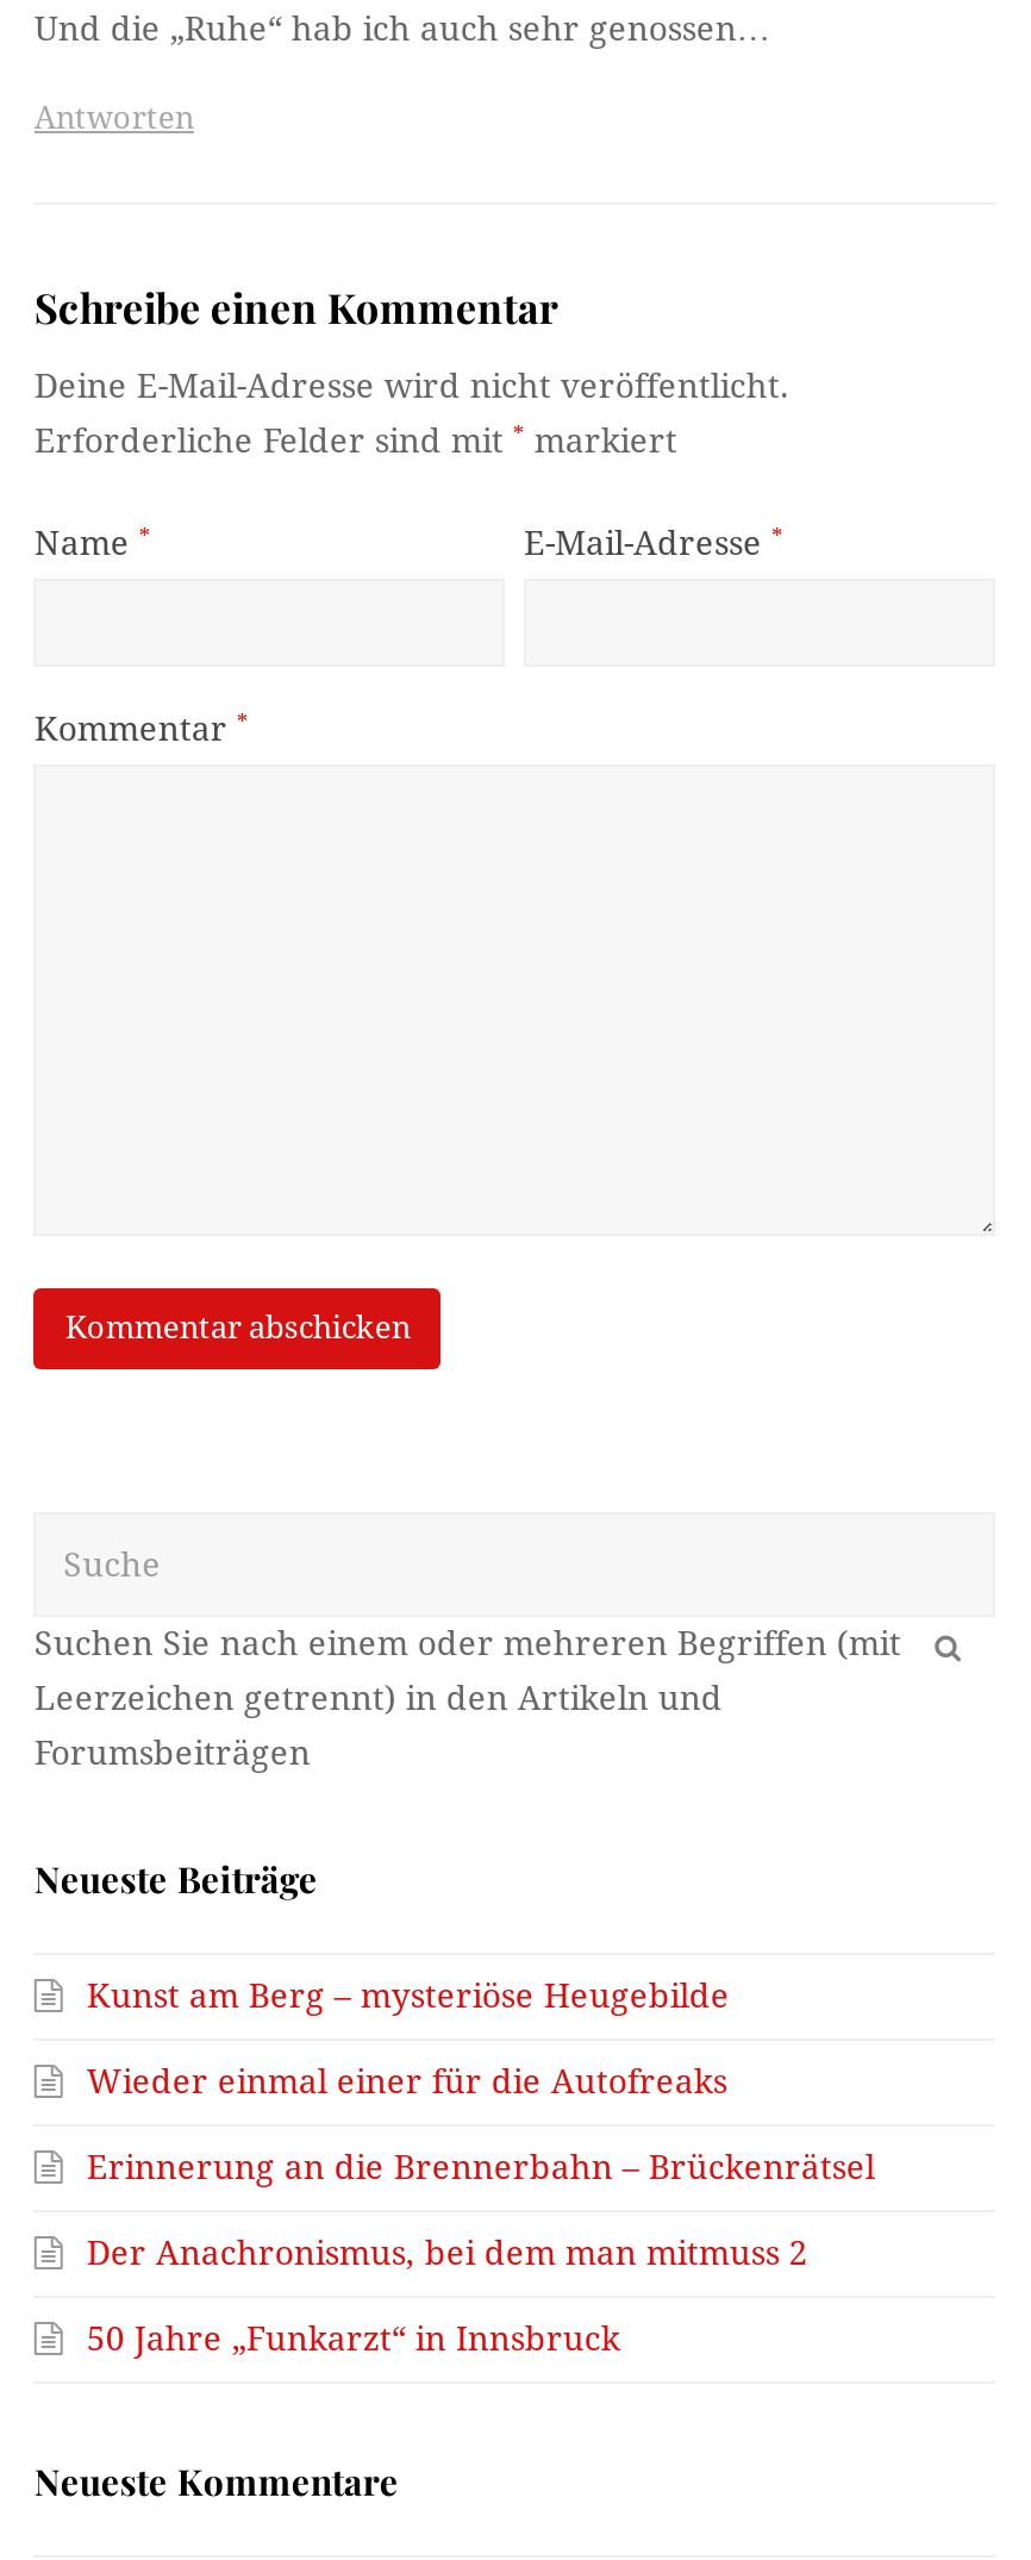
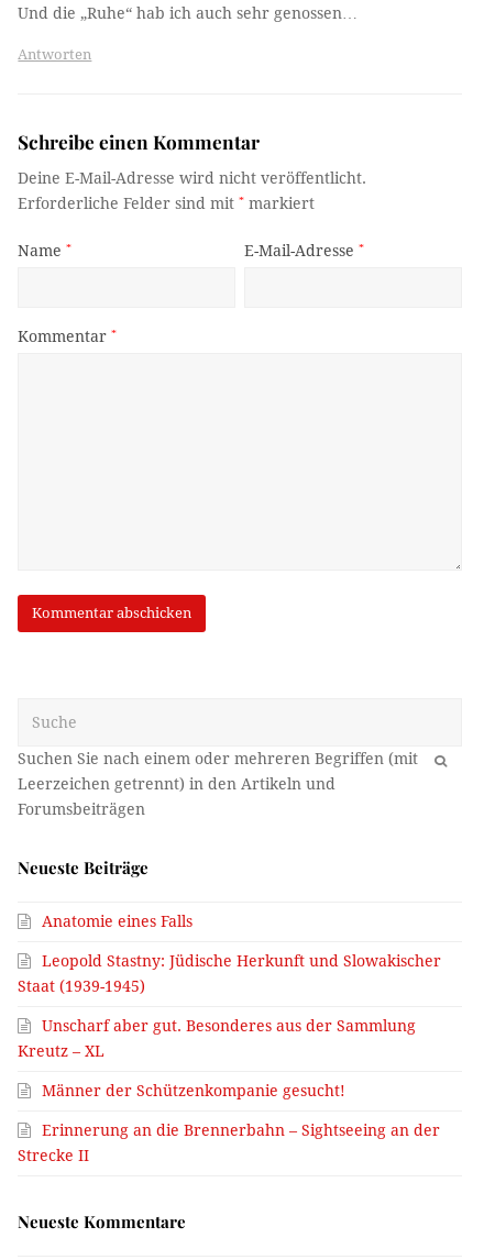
[87,1978,730,2016] Kunst am Berg – mysteriöse Heugebilde -> [42,913,193,931] Anatomie eines Falls
[87,2063,727,2101] Wieder einmal einer für die Autofreaks -> [18,953,442,995] Leopold Stastny: Jüdische Herkunft und Slowakischer | Staat (1939-1945)
[87,2149,884,2187] Erinnerung an die Brennerbahn – Brückenrätsel -> [18,1017,416,1060] Unscharf aber gut. Besonderes aus der Sammlung | Kreutz – XL
[87,2235,808,2273] Der Anachronismus, bei dem man mitmuss 2 -> [42,1082,346,1100] Männer der Schützenkompanie gesucht!
[87,2320,620,2359] 50 Jahre „Funkarzt“ in Innsbruck -> [18,1122,440,1165] Erinnerung an die Brennerbahn – Sightseeing an der | Strecke II

